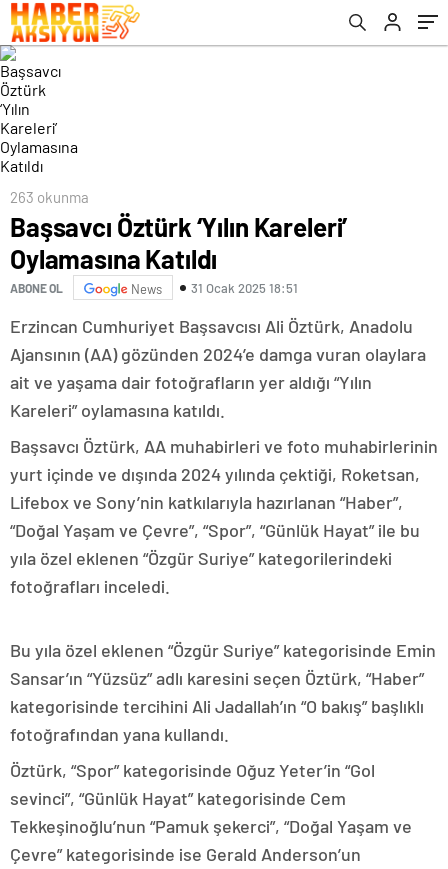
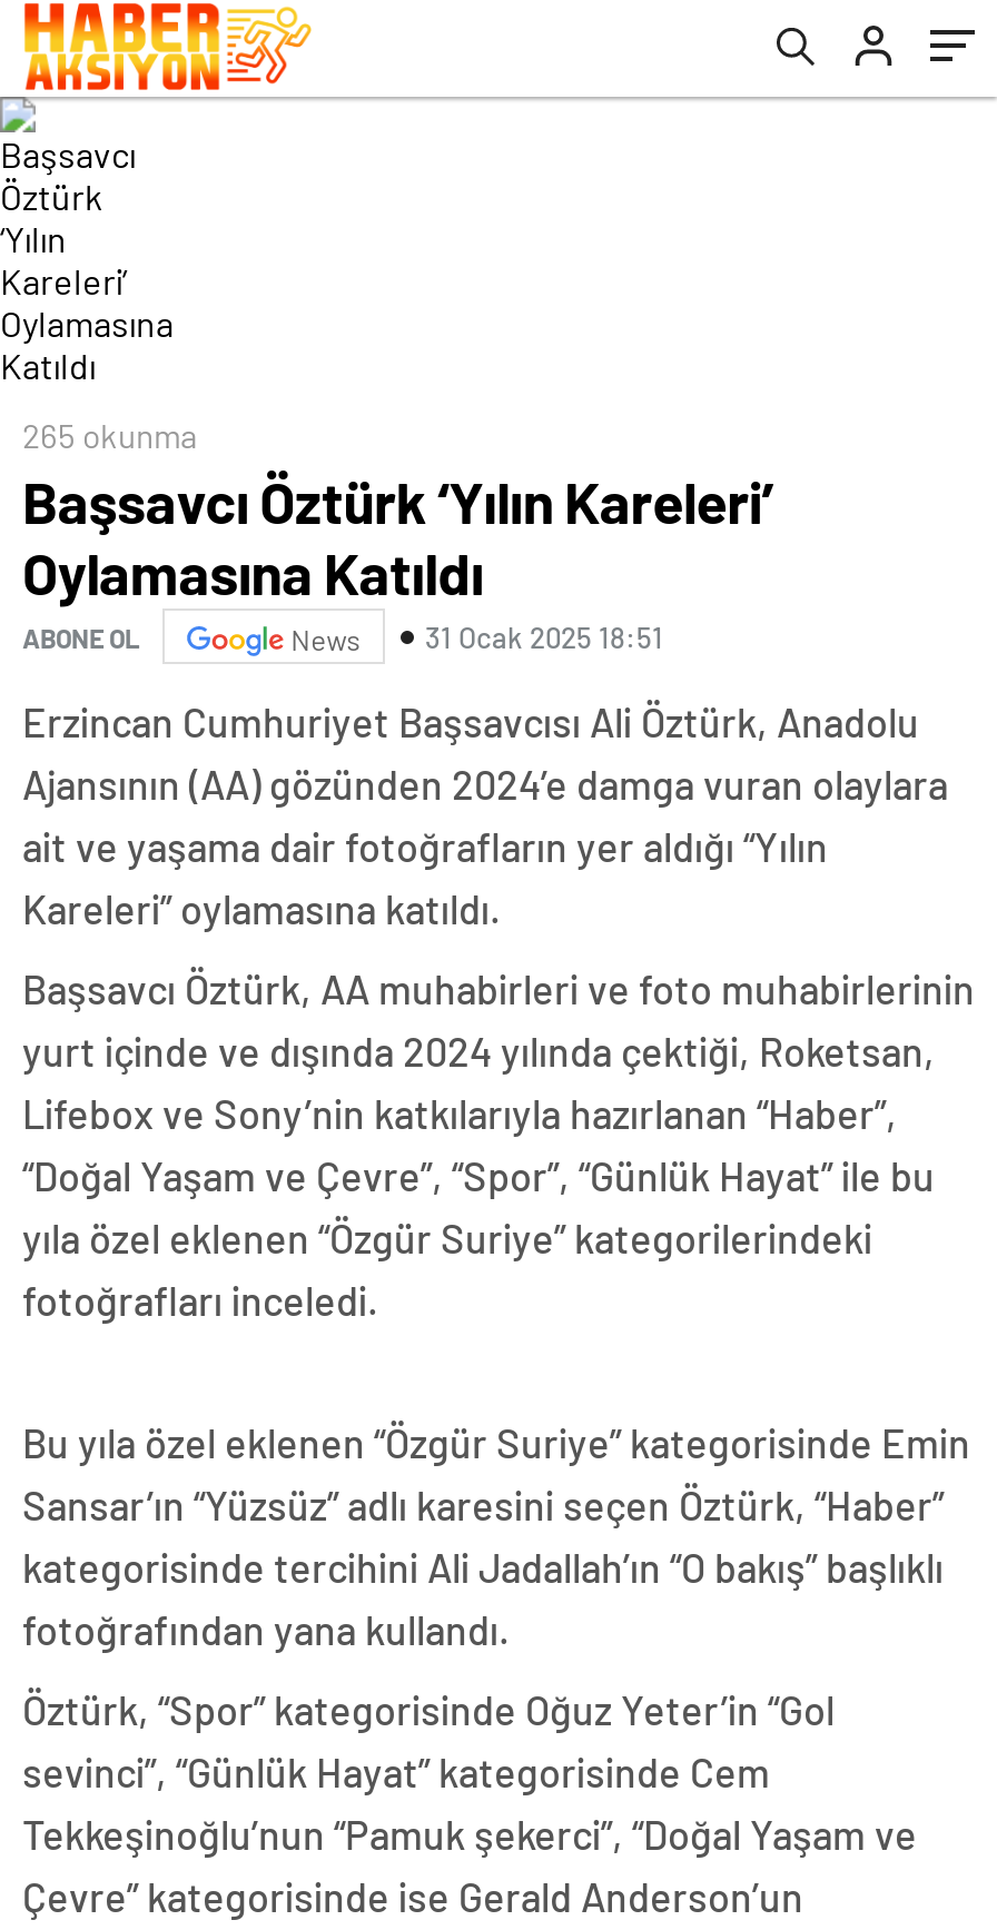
[10,188,89,206] 263 okunma -> [22,415,198,455] 265 okunma

